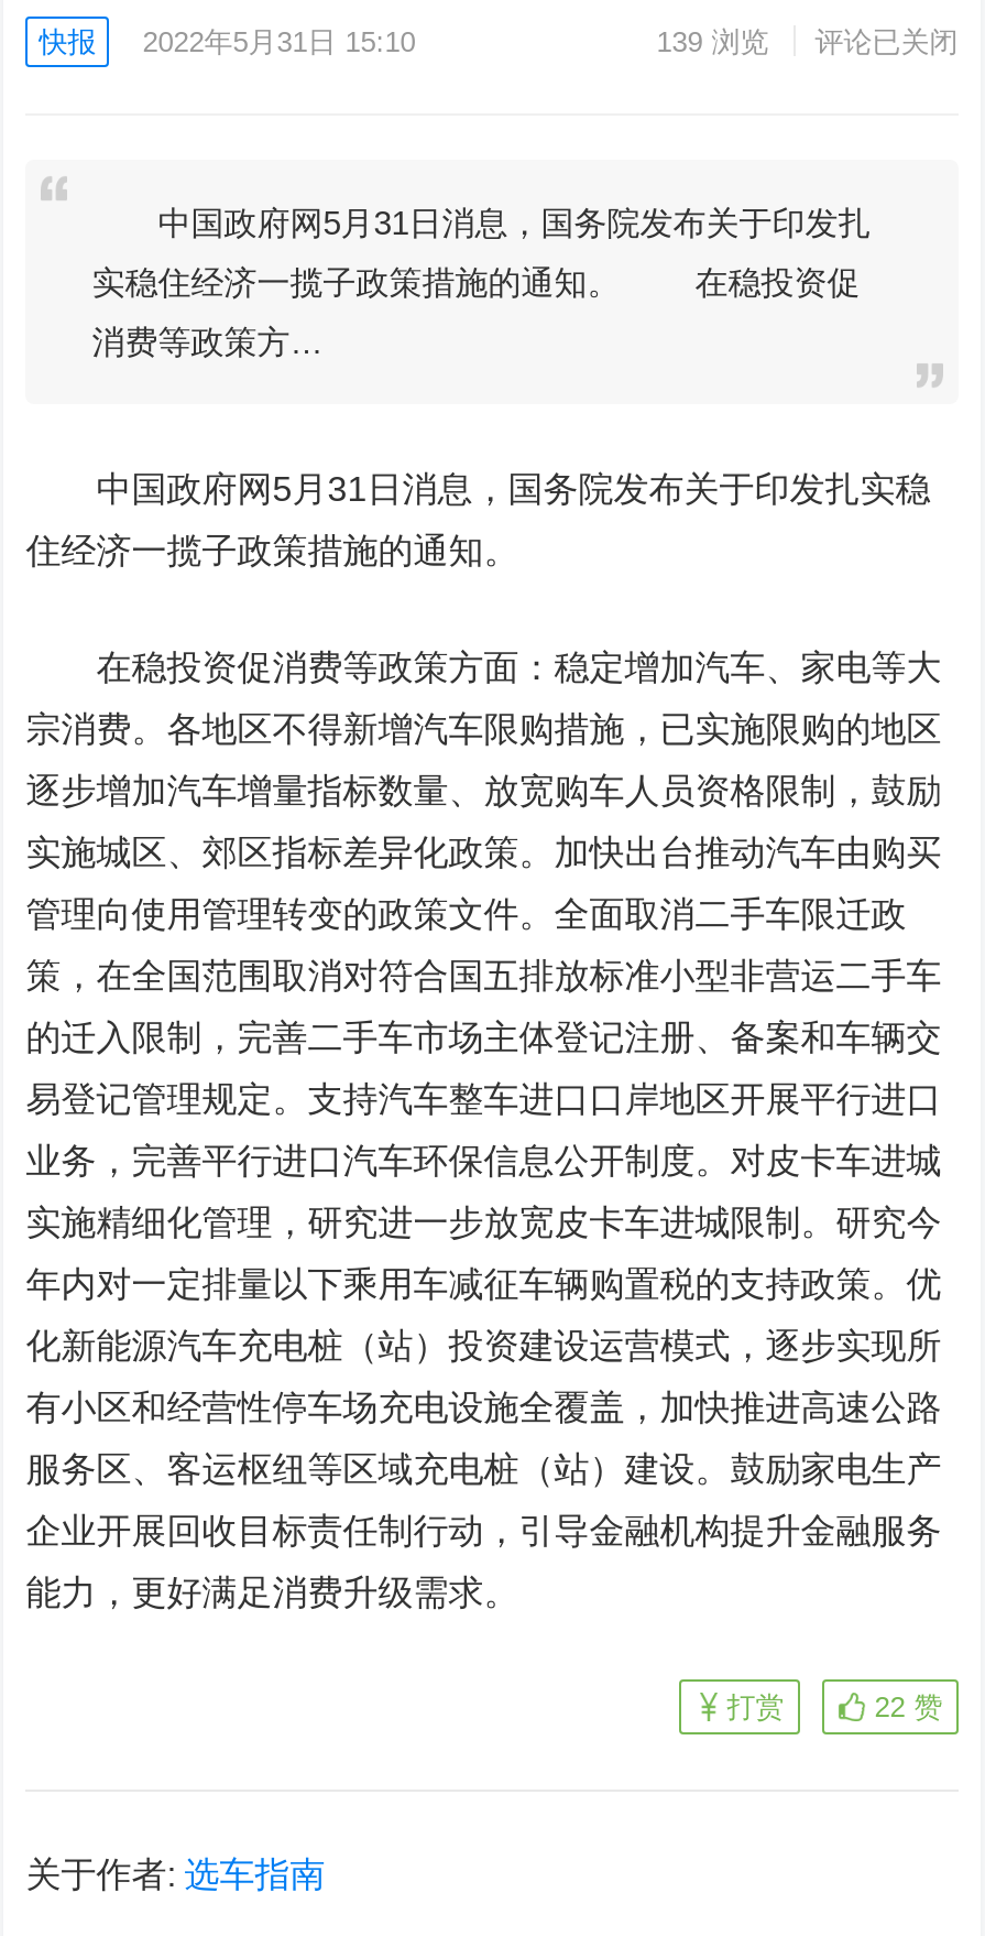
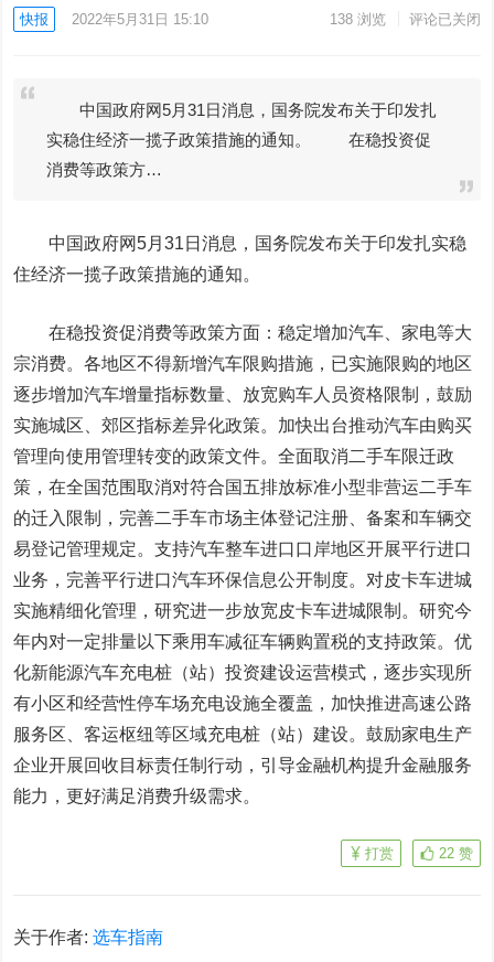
[657,25,958,58] 139浏览 评论已关闭 -> [329,11,481,28] 138浏览 评论已关闭

